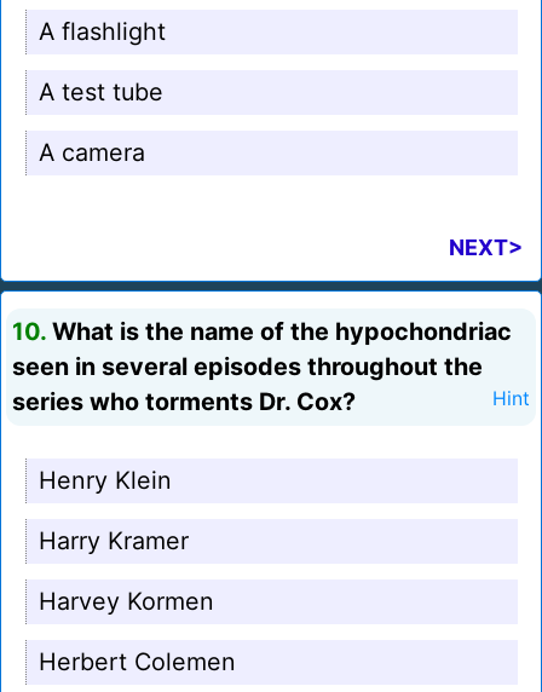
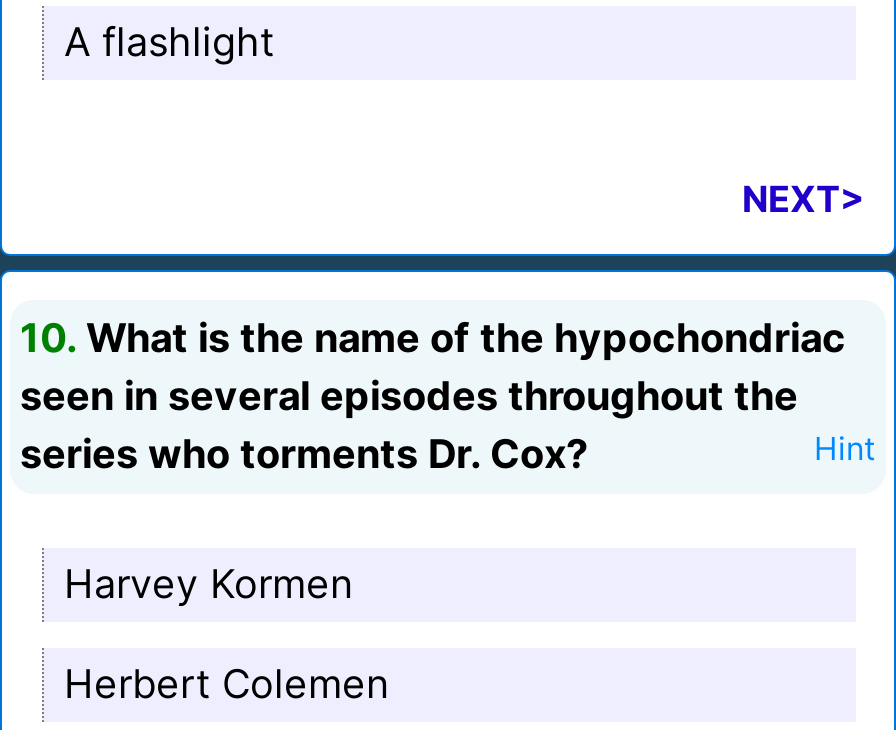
[39,77,163,167] A test tube | A camera -> none
[39,466,189,555] Henry Klein | Harry Kramer -> none

